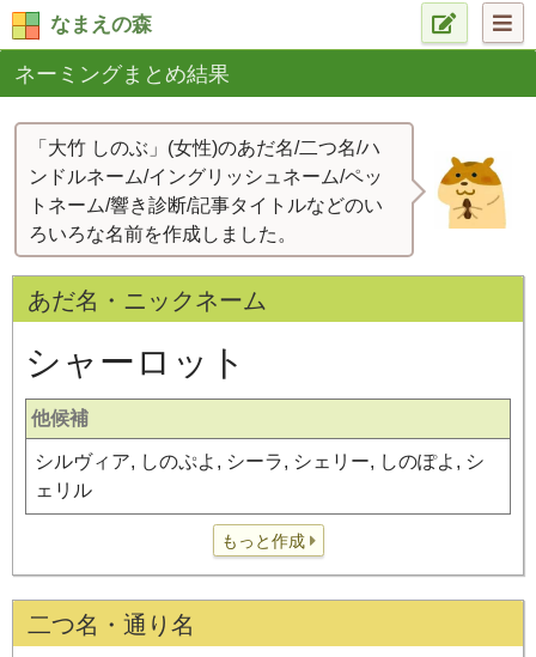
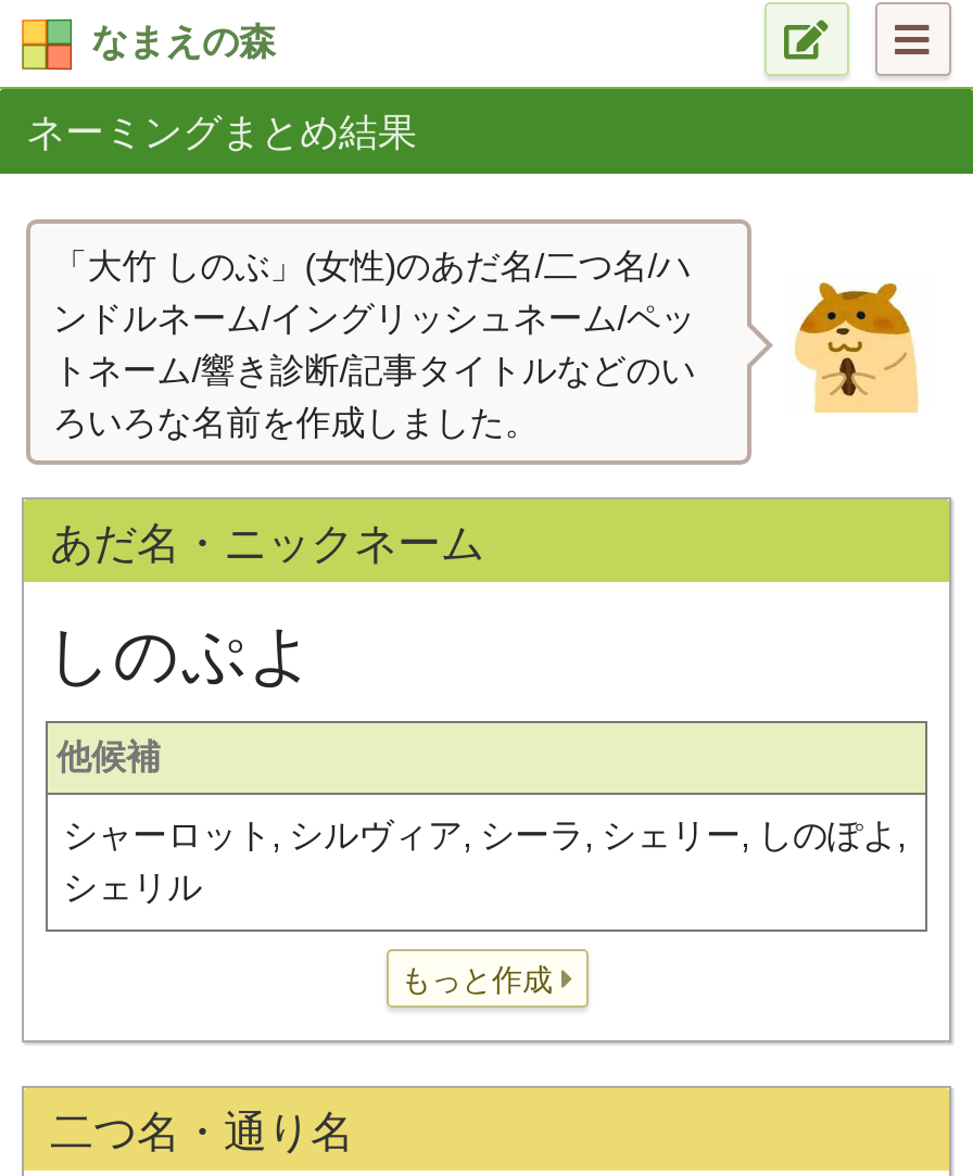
[25,342,246,382] シャーロット -> [46,619,315,691] しのぷよ
[35,451,485,500] シルヴィア, しのぷよ, シーラ, シェリー, しのぽよ, シ | ェリル -> [63,817,906,906] シャーロット, シルヴィア, シーラ, シェリー, しのぽよ, | シェリル

